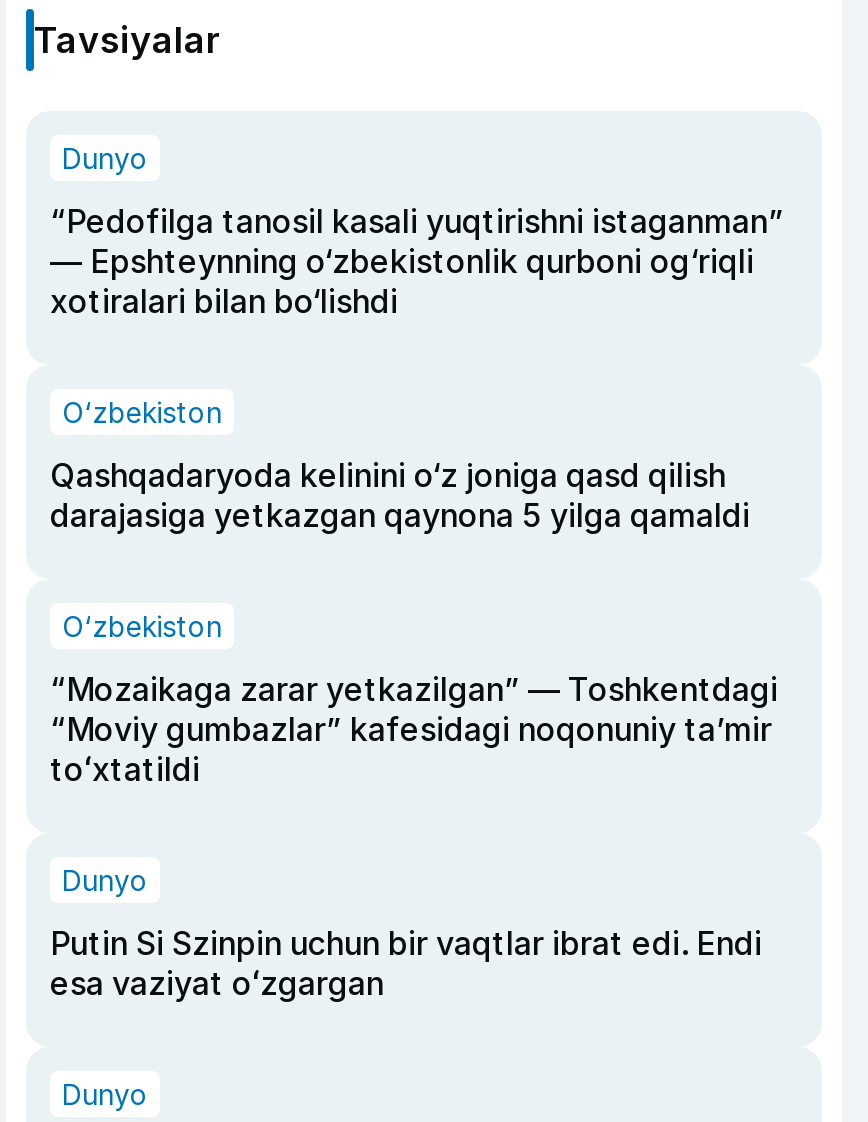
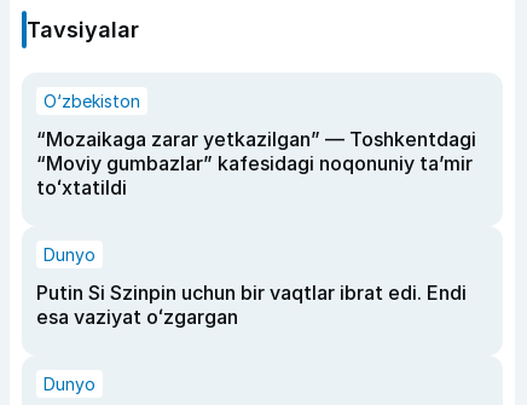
[50,141,784,535] Dunyo | “Pedofilga tanosil kasali yuqtirishni istaganman” | — Epshteynning o‘zbekistonlik qurboni og‘riqli | xotiralari bilan bo‘lishdi | O‘zbekiston | Qashqadaryoda kelinini o‘z joniga qasd qilish | darajasiga yetkazgan qaynona 5 yilga qamaldi -> none

